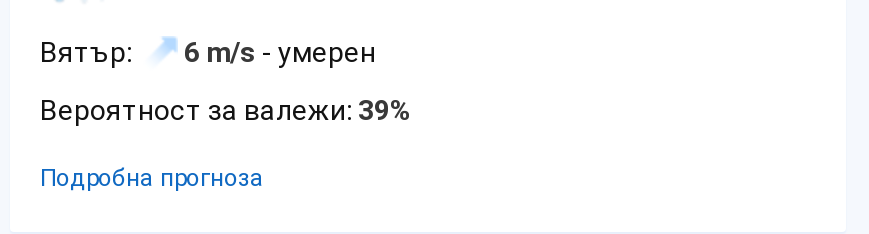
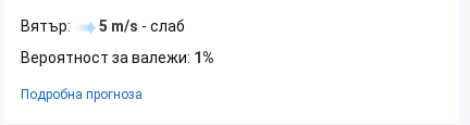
[40,36,376,68] Вятър: 6 m/s - умерен -> [21,17,185,35] Вятър: 5 m/s - слаб
[40,94,412,126] Вероятност за валежи: 39% -> [21,49,214,66] Вероятност за валежи: 1%

